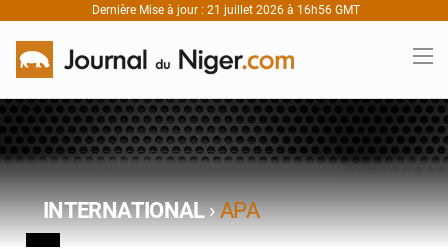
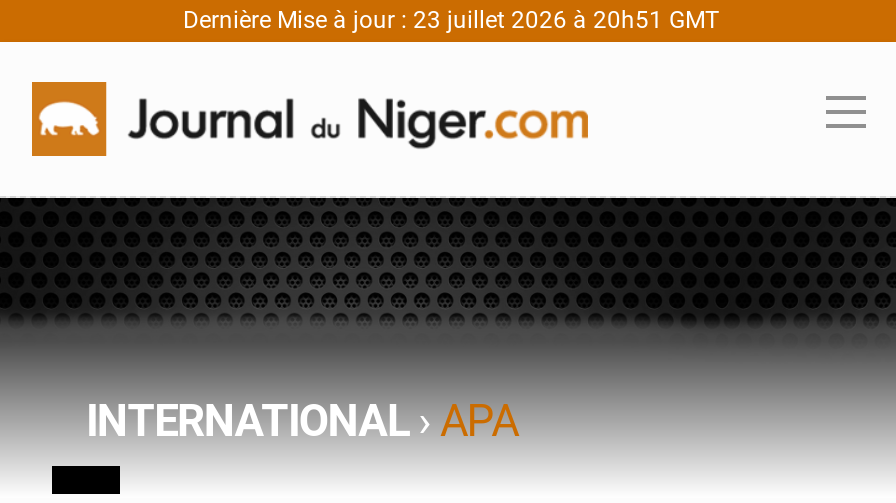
[88,3,359,17] Dernière Mise à jour : 21 juillet 2026 à 16h56 GMT -> [177,6,719,34] Dernière Mise à jour : 23 juillet 2026 à 20h51 GMT

